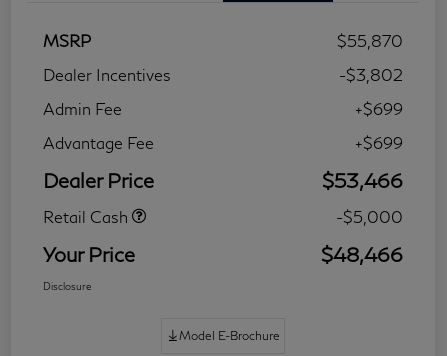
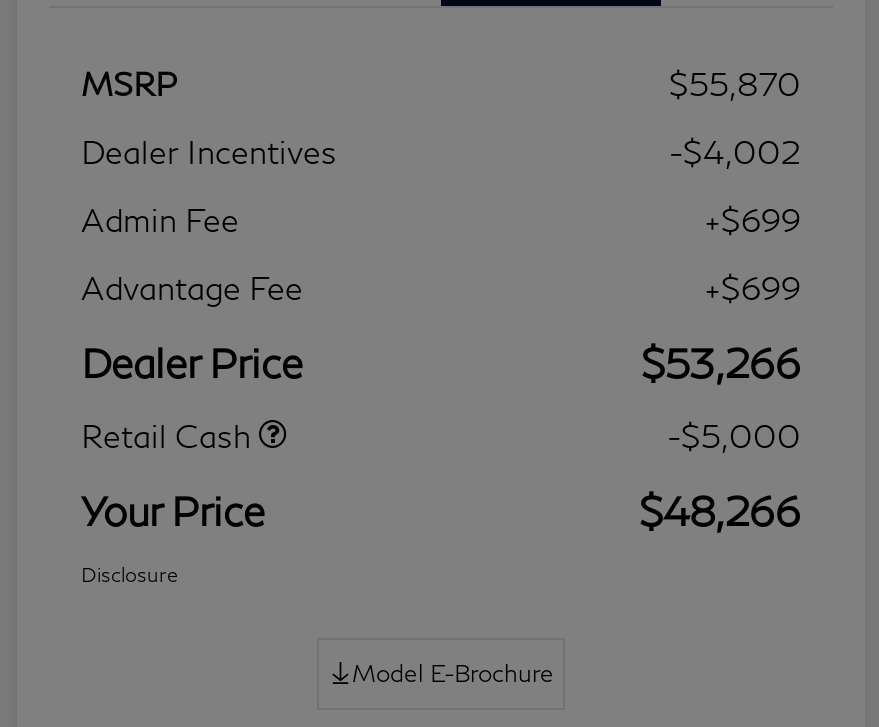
[339,65,403,84] -$3,802 -> [669,132,801,170] -$4,002
[322,168,403,192] $53,466 -> [641,338,801,386] $53,266
[321,242,403,266] $48,466 -> [639,486,801,534] $48,266

